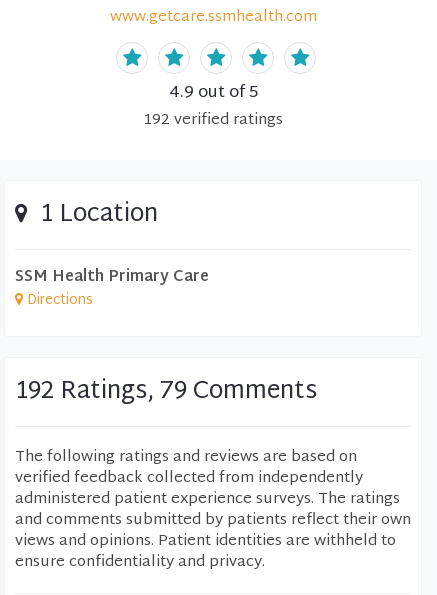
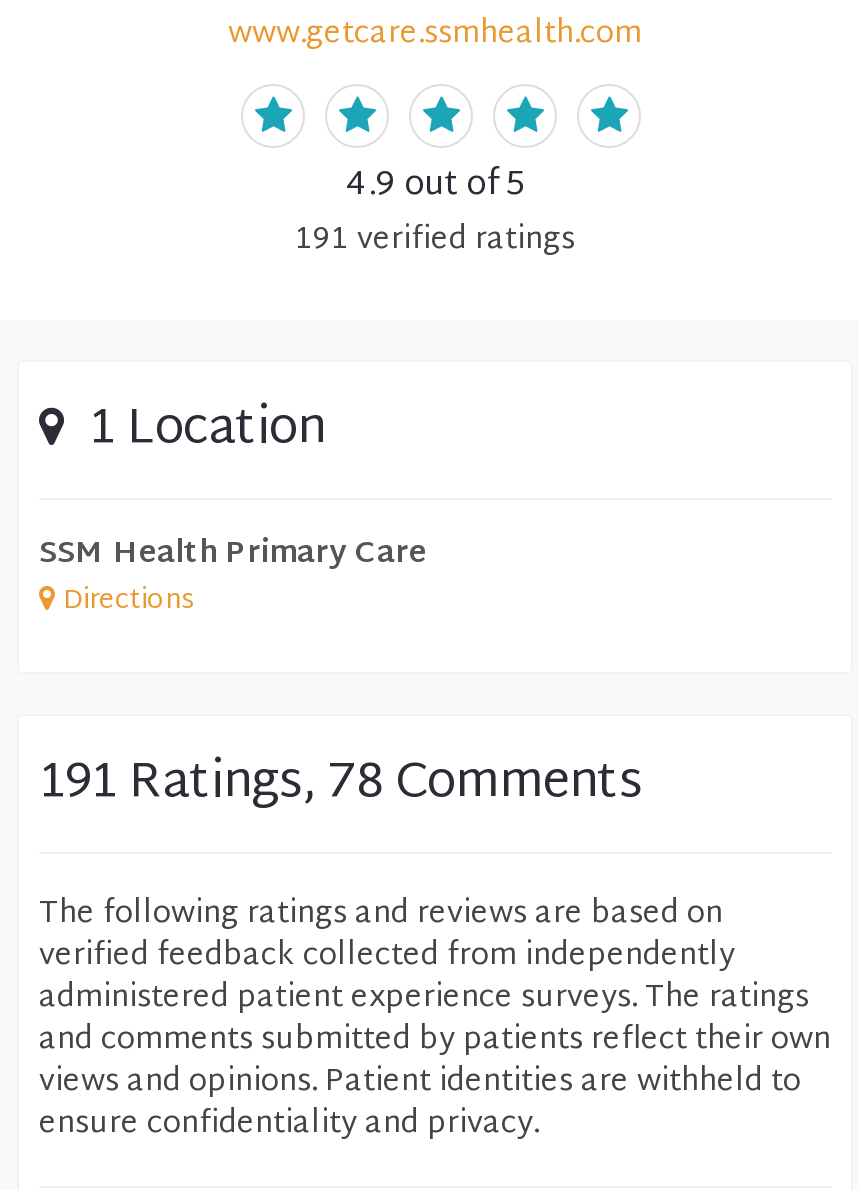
[143,107,283,134] 192 verified ratings -> [295,214,575,268] 191 verified ratings
[15,370,317,414] 192 Ratings, 79 Comments -> [39,740,643,828] 191 Ratings, 78 Comments

